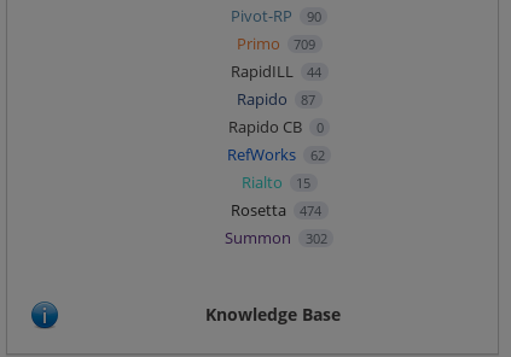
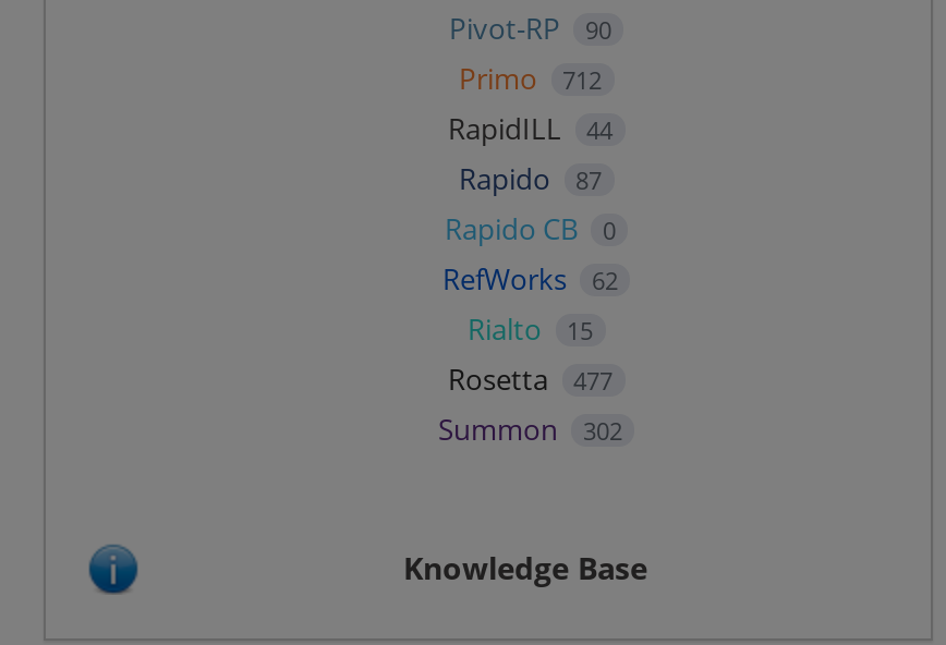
[236,32,315,54] Primo 709 -> [459,58,602,98] Primo 712
[230,199,321,220] Rosetta 474 -> [448,359,613,398] Rosetta 477

